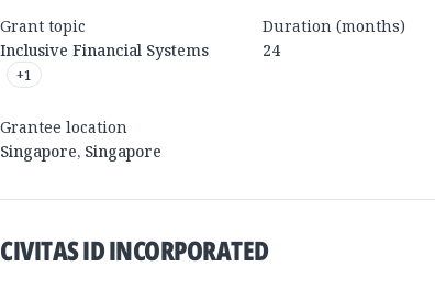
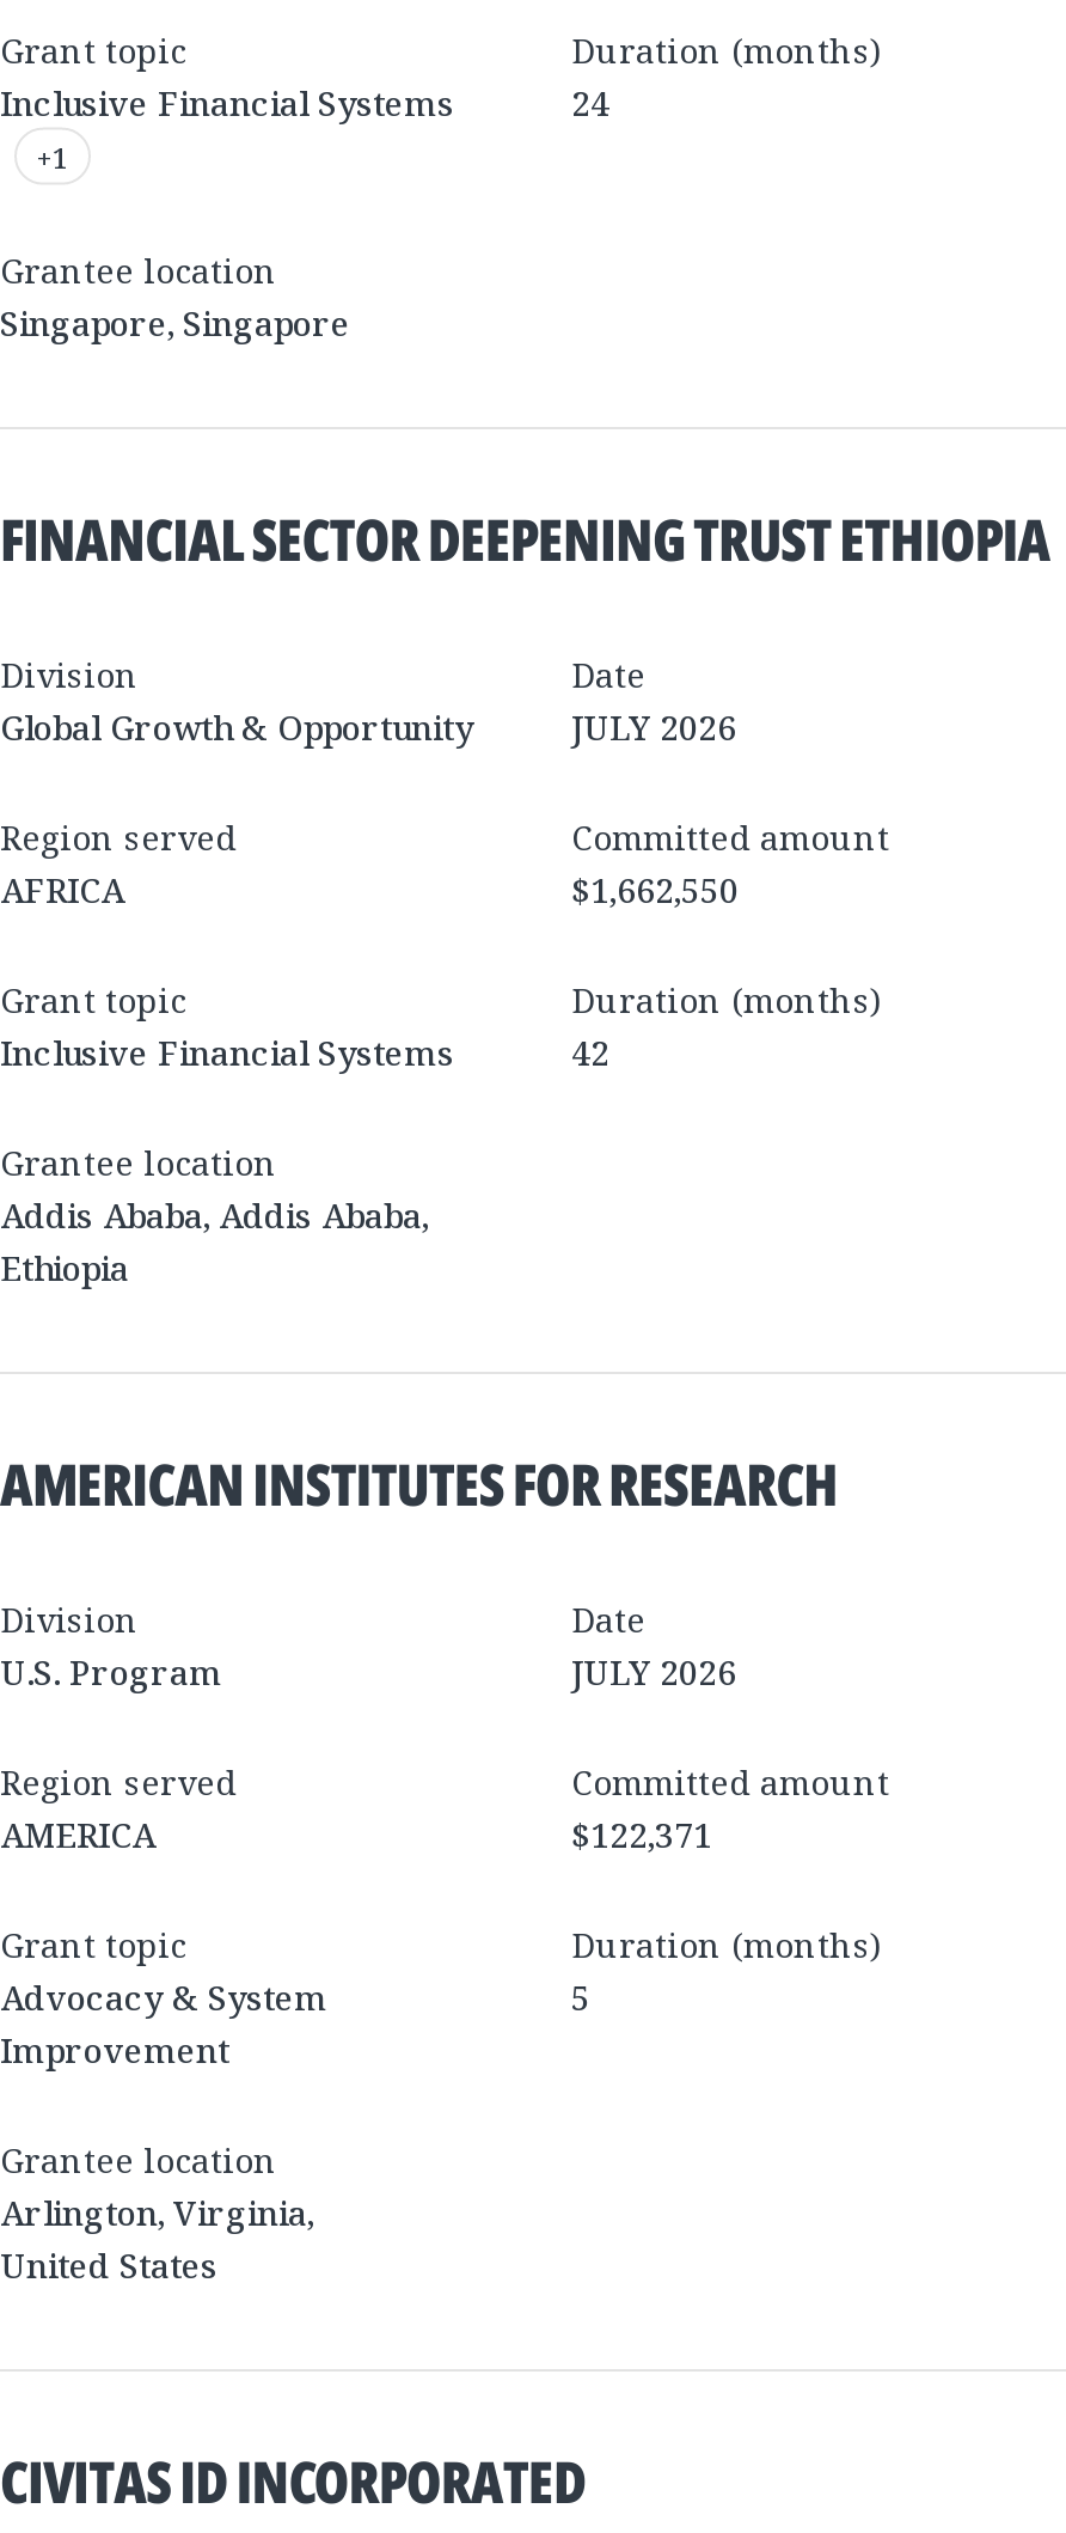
none -> [0,498,1050,749] FINANCIAL SECTOR DEEPENING TRUST ETHIOPIA | Division | Global Growth & Opportunity
none -> [0,651,736,912] Date | JULY 2026 | Region served | AFRICA
none -> [0,814,889,1074] Committed amount | $1,662,550 | Grant topic | Inclusive Financial Systems
none -> [0,976,882,1694] Duration (months) | 42 | Grantee location | Addis Ababa, Addis Ababa, | Ethiopia | AMERICAN INSTITUTES FOR RESEARCH | Division | U.S. Program
none -> [0,1596,736,1857] Date | JULY 2026 | Region served | AMERICA
none -> [0,1759,889,2072] Committed amount | $122,371 | Grant topic | Advocacy & System | Improvement
none -> [0,2136,314,2287] Grantee location | Arlington, Virginia, | United States
none -> [571,1921,882,2019] Duration (months) | 5

